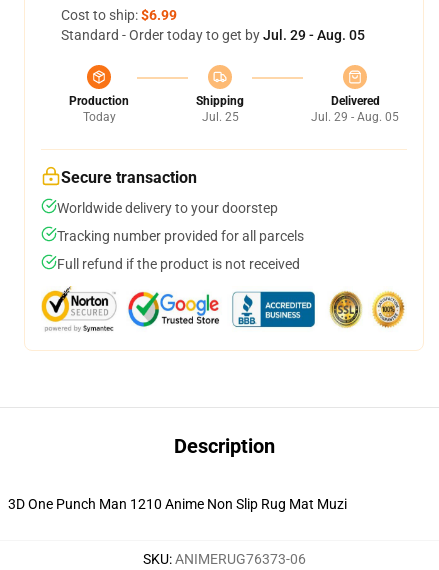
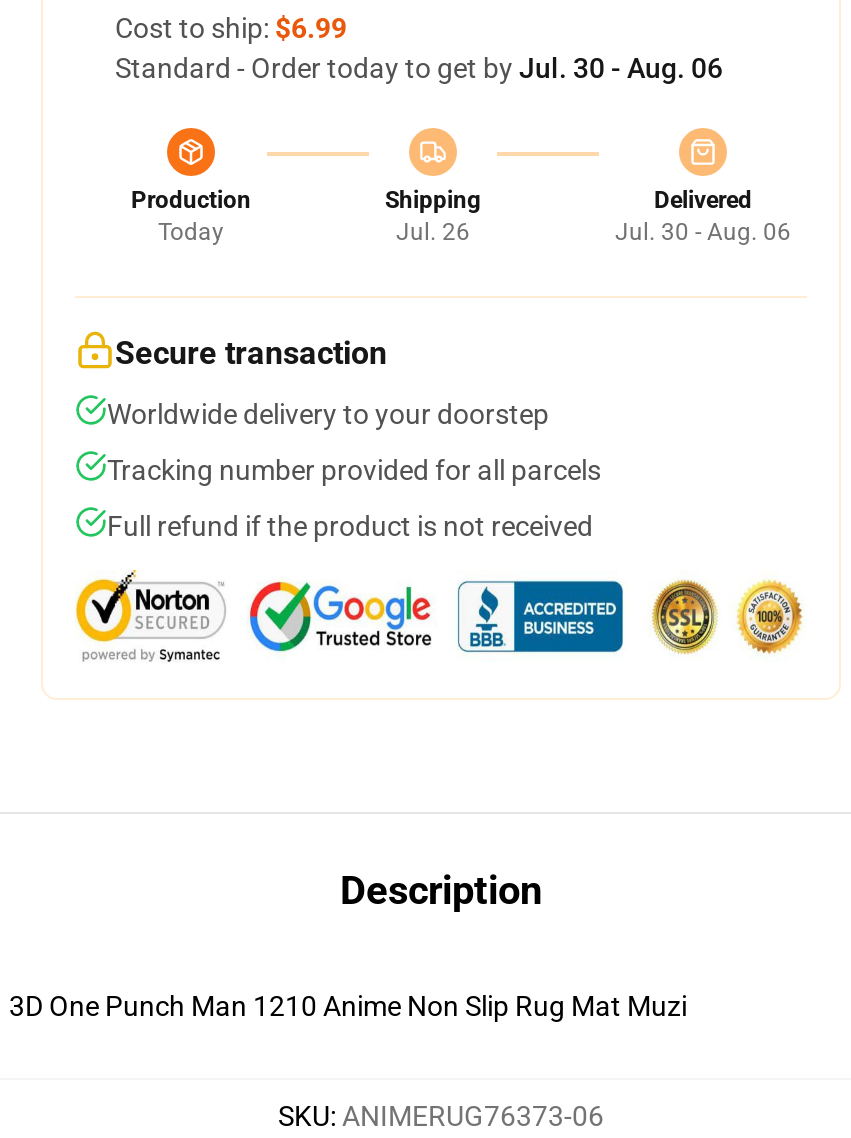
[61,27,365,43] Standard - Order today to get by Jul. 29 - Aug. 05 -> [115,51,723,83] Standard - Order today to get by Jul. 30 - Aug. 06
[201,110,238,124] Jul. 25 -> [396,217,470,245] Jul. 26
[311,110,399,124] Jul. 29 - Aug. 05 -> [615,217,791,245] Jul. 30 - Aug. 06

